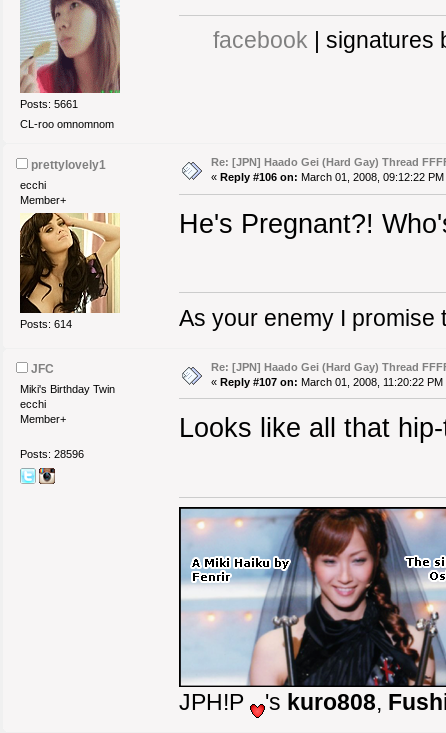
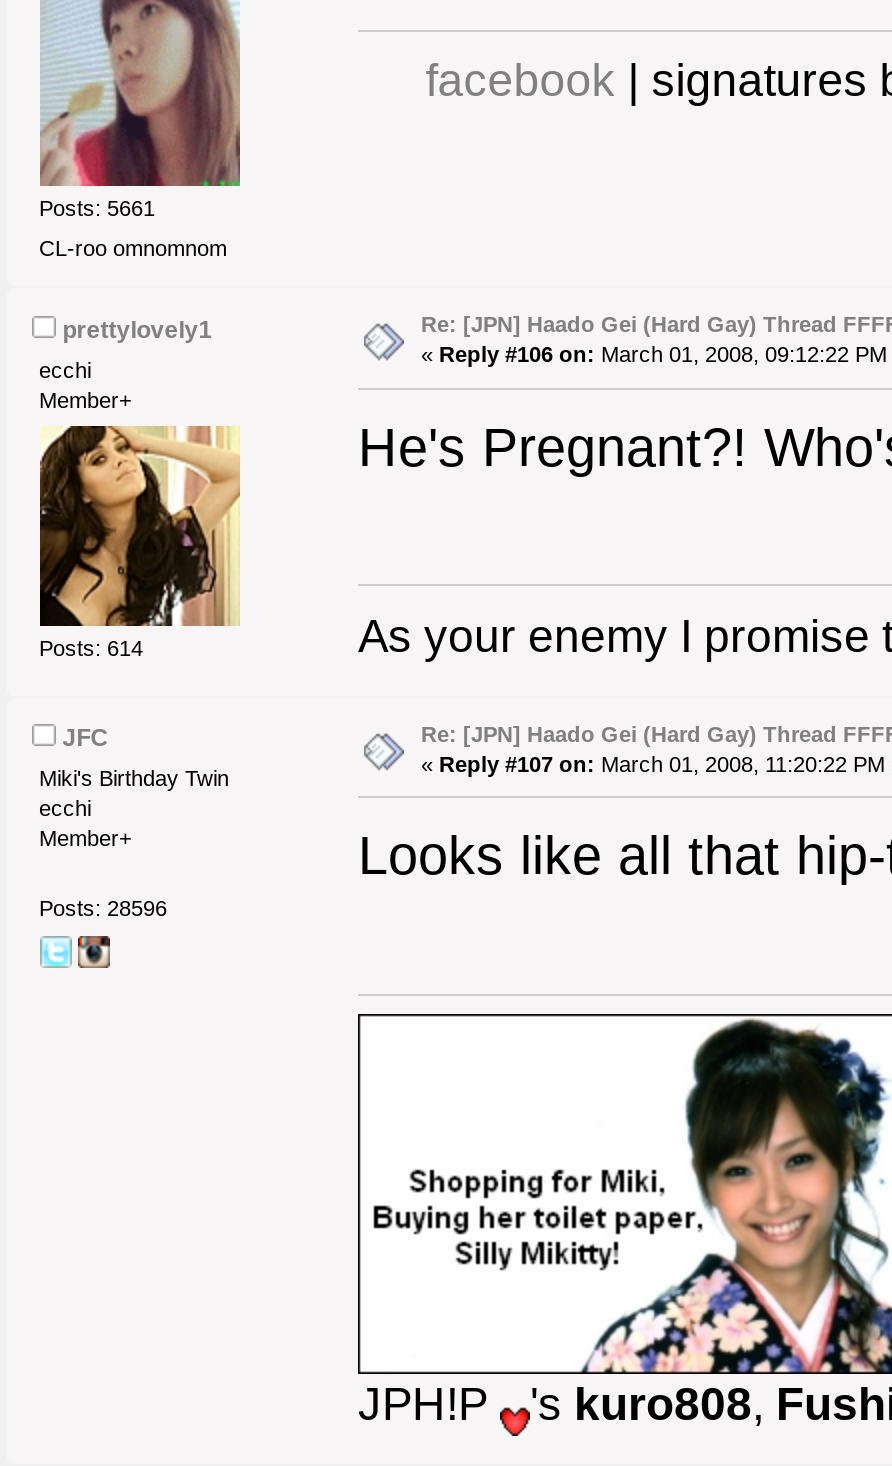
[179,507,443,687] [image] -> [360,1016,886,1374] [image]

